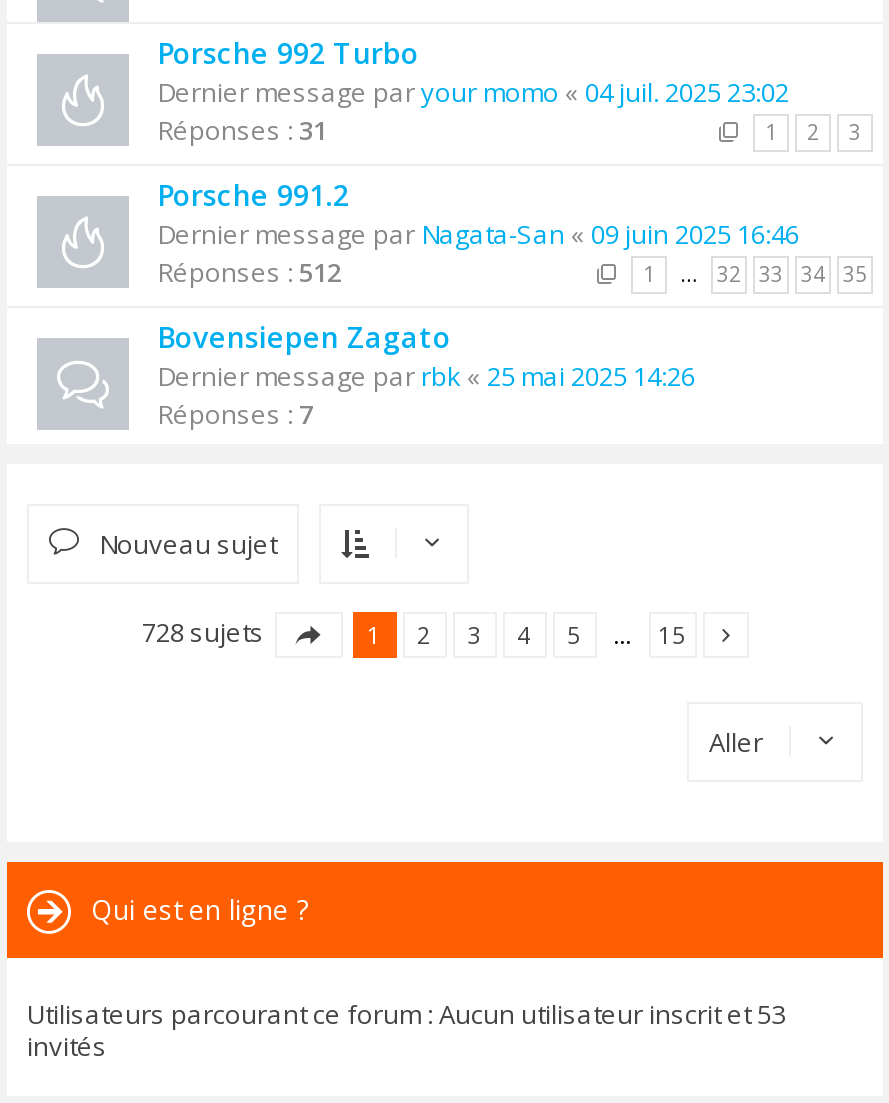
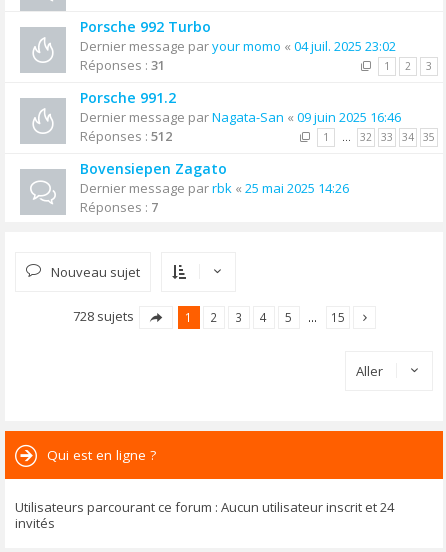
[27,996,785,1032] Utilisateurs parcourant ce forum : Aucun utilisateur inscrit et 53 -> [15,498,394,516] Utilisateurs parcourant ce forum : Aucun utilisateur inscrit et 24

